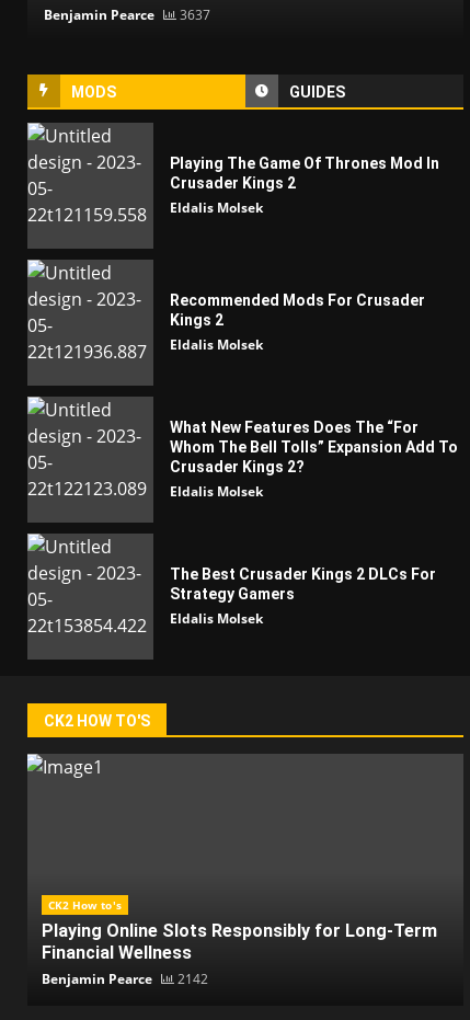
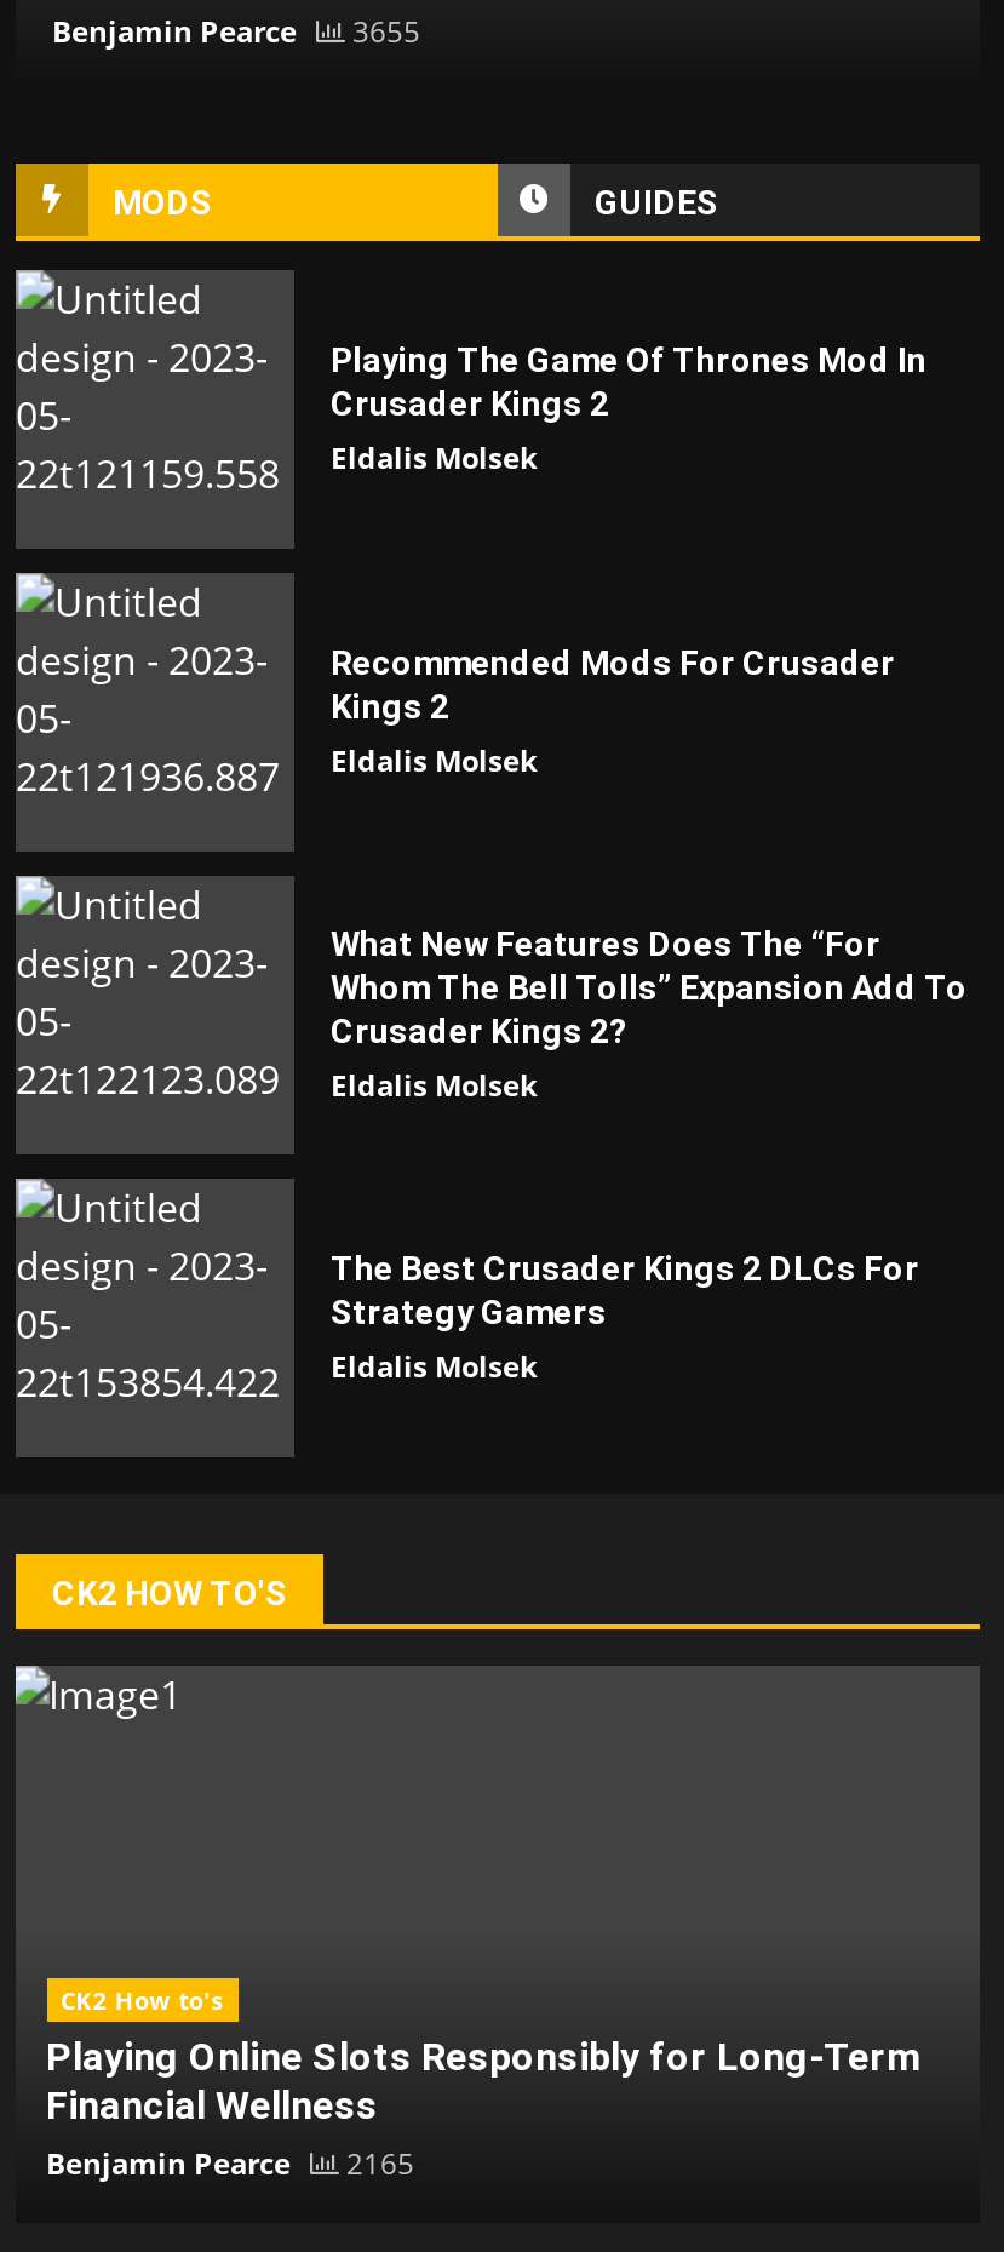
[44,5,210,24] Benjamin Pearce 3637 -> [52,10,420,51] Benjamin Pearce 3655
[41,969,208,988] Benjamin Pearce 2142 -> [46,2142,414,2183] Benjamin Pearce 2165

